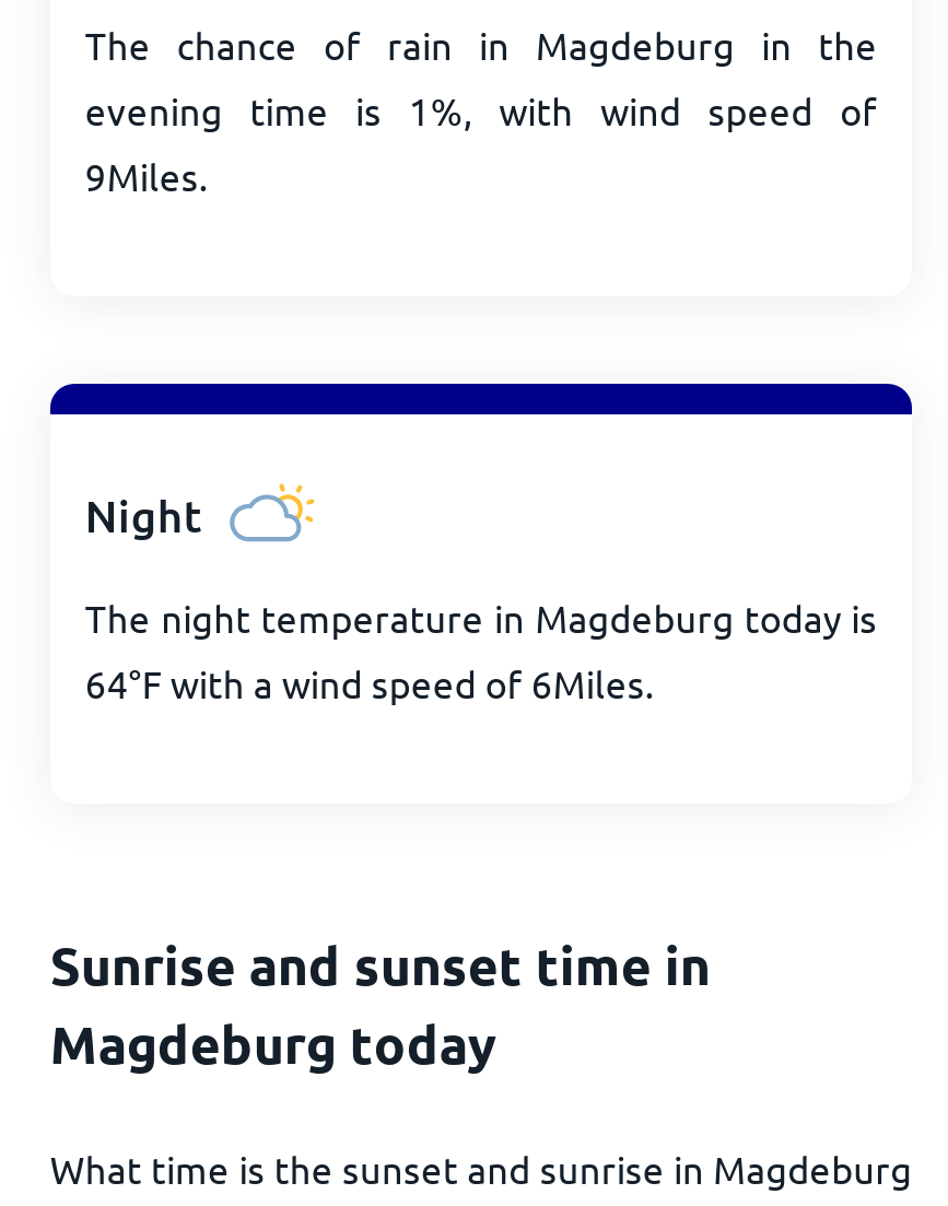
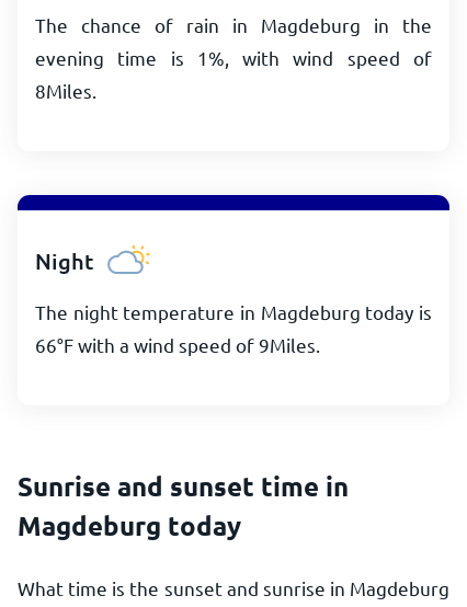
[85,152,208,198] 9Miles. -> [35,79,96,102] 8Miles.
[85,659,654,705] 64°F with a wind speed of 6Miles. -> [35,333,320,356] 66°F with a wind speed of 9Miles.

